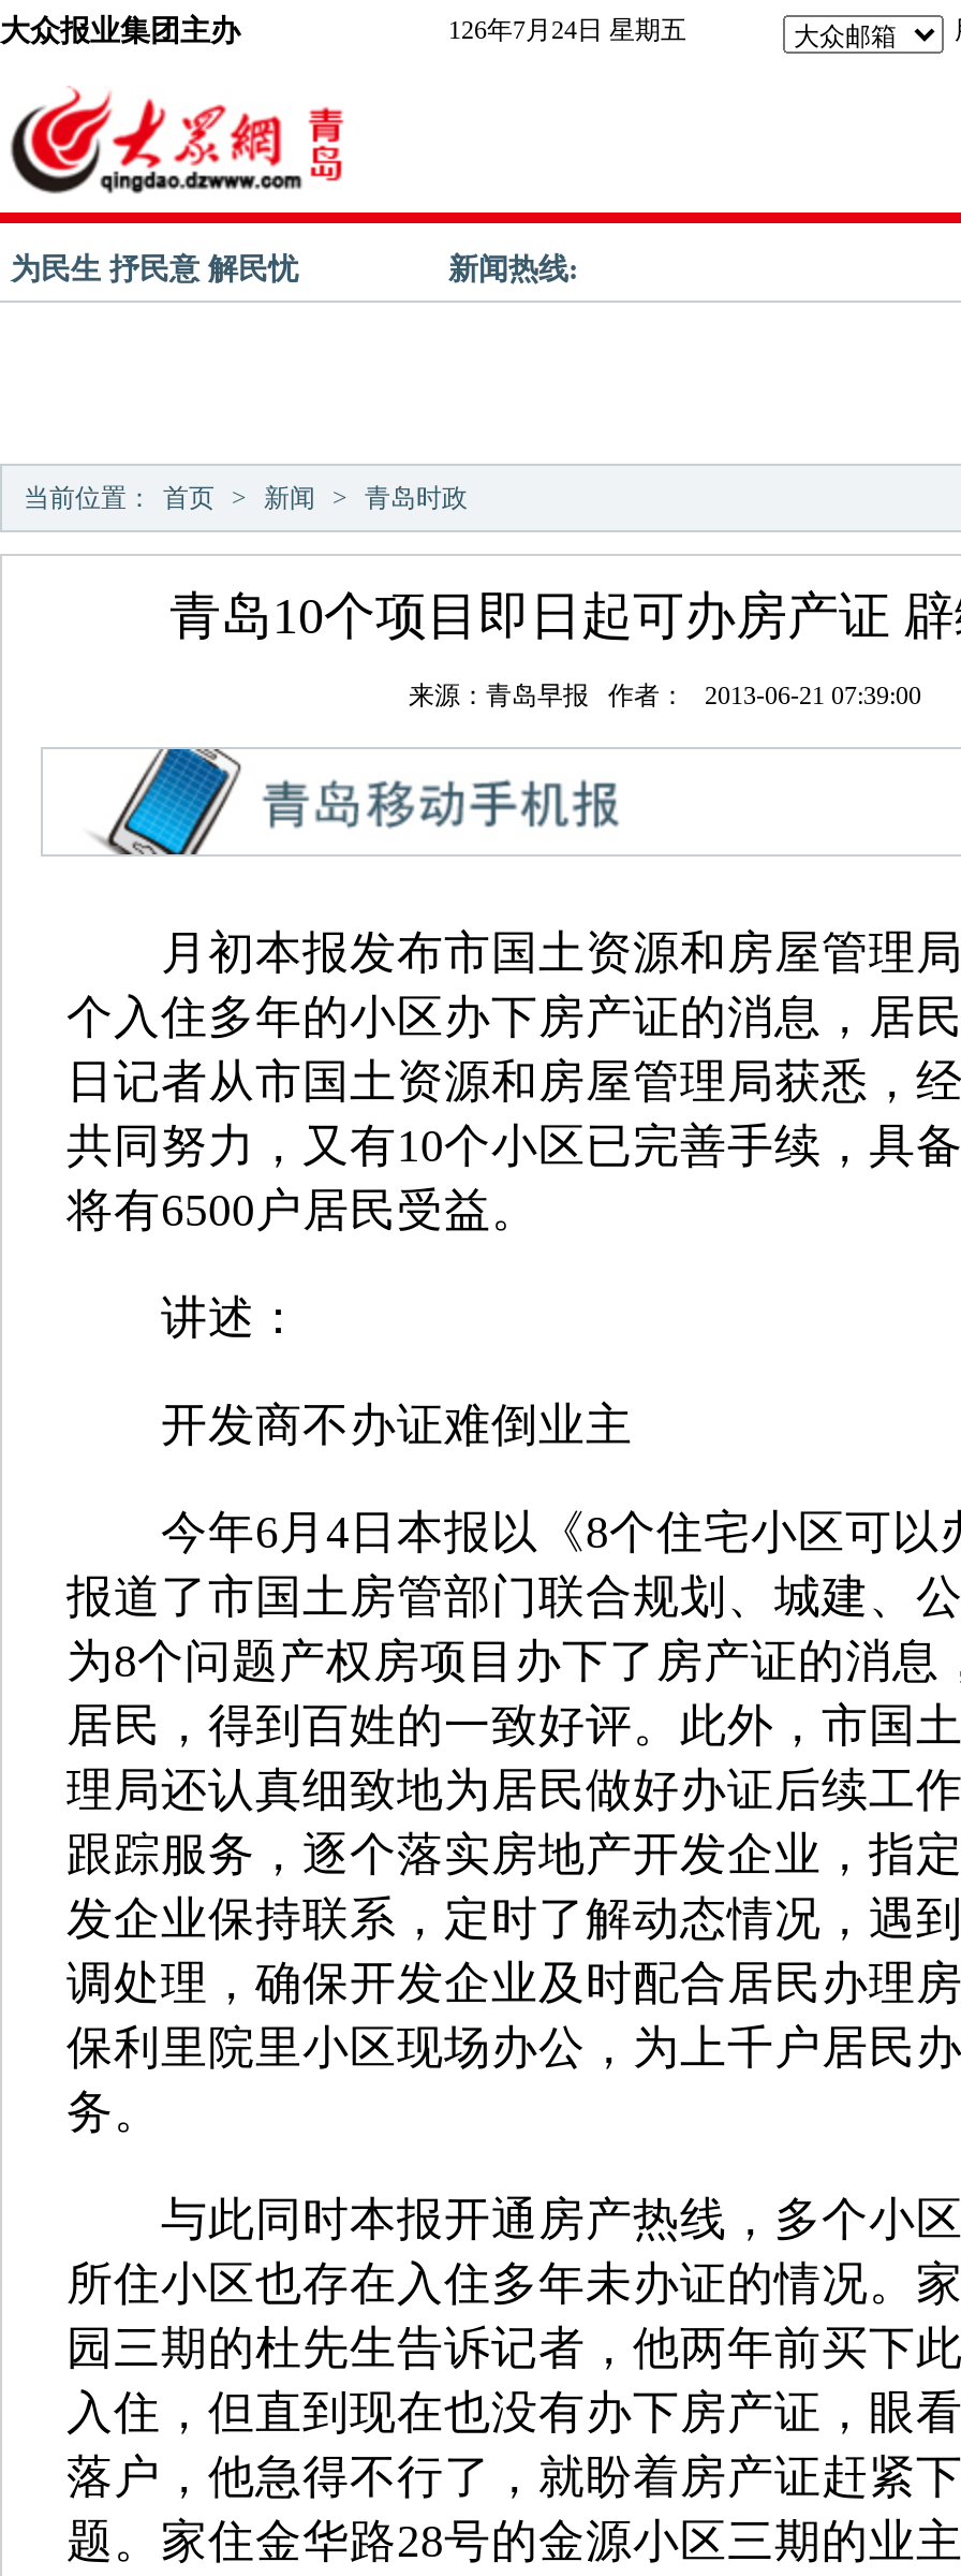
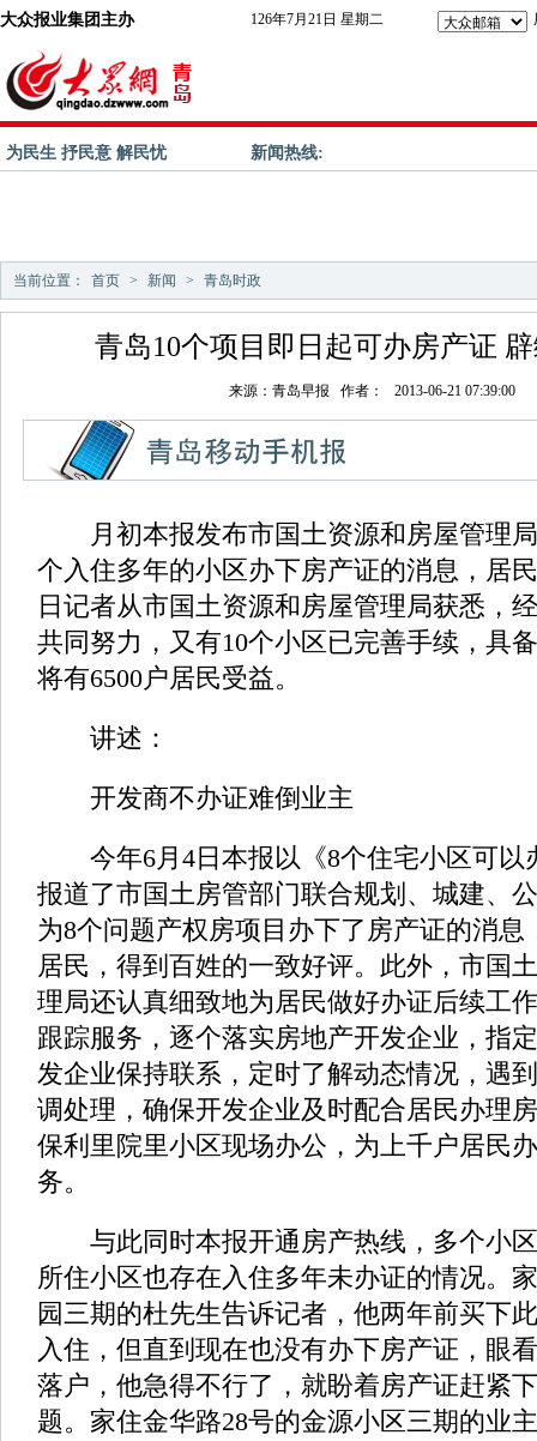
[448,15,686,45] 126年7月24日 星期五 -> [251,11,384,28] 126年7月21日 星期二

